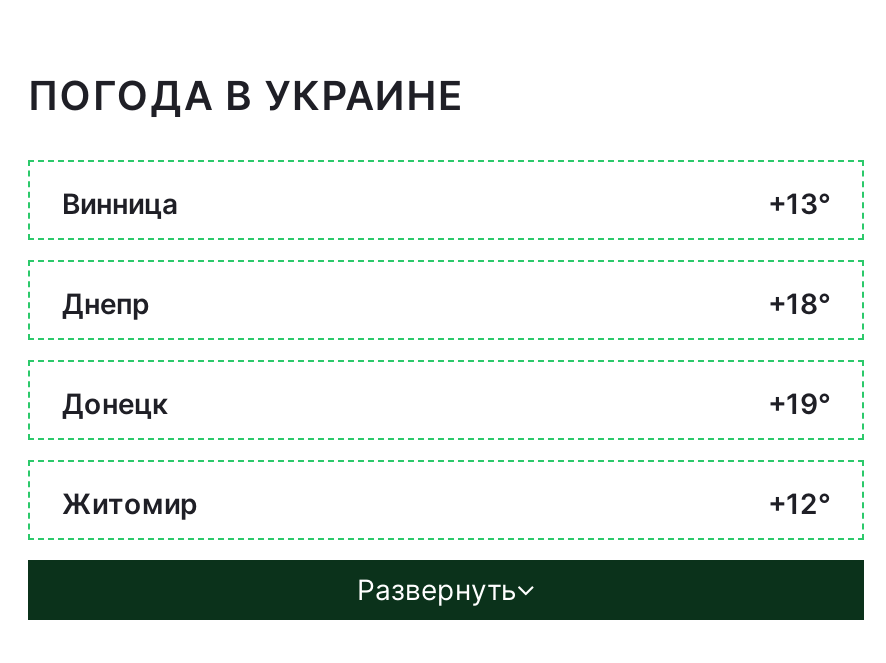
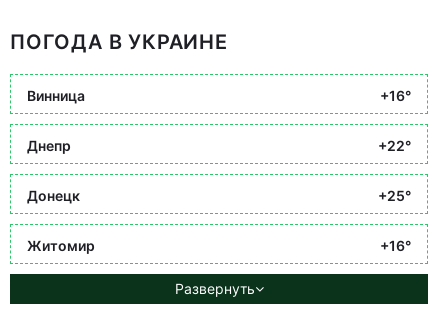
[768,185,830,219] +13° -> [380,86,411,103] +16°
[768,285,830,319] +18° -> [378,136,411,153] +22°
[768,385,830,419] +19° -> [378,186,411,203] +25°
[768,485,830,519] +12° -> [380,236,411,253] +16°

